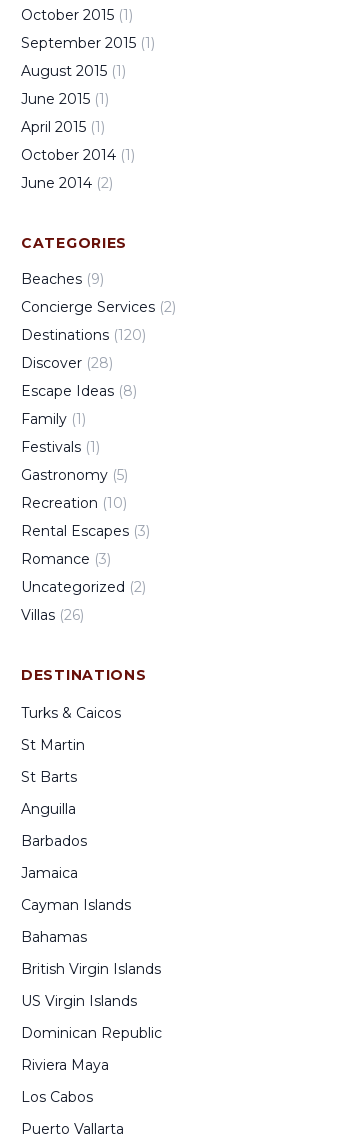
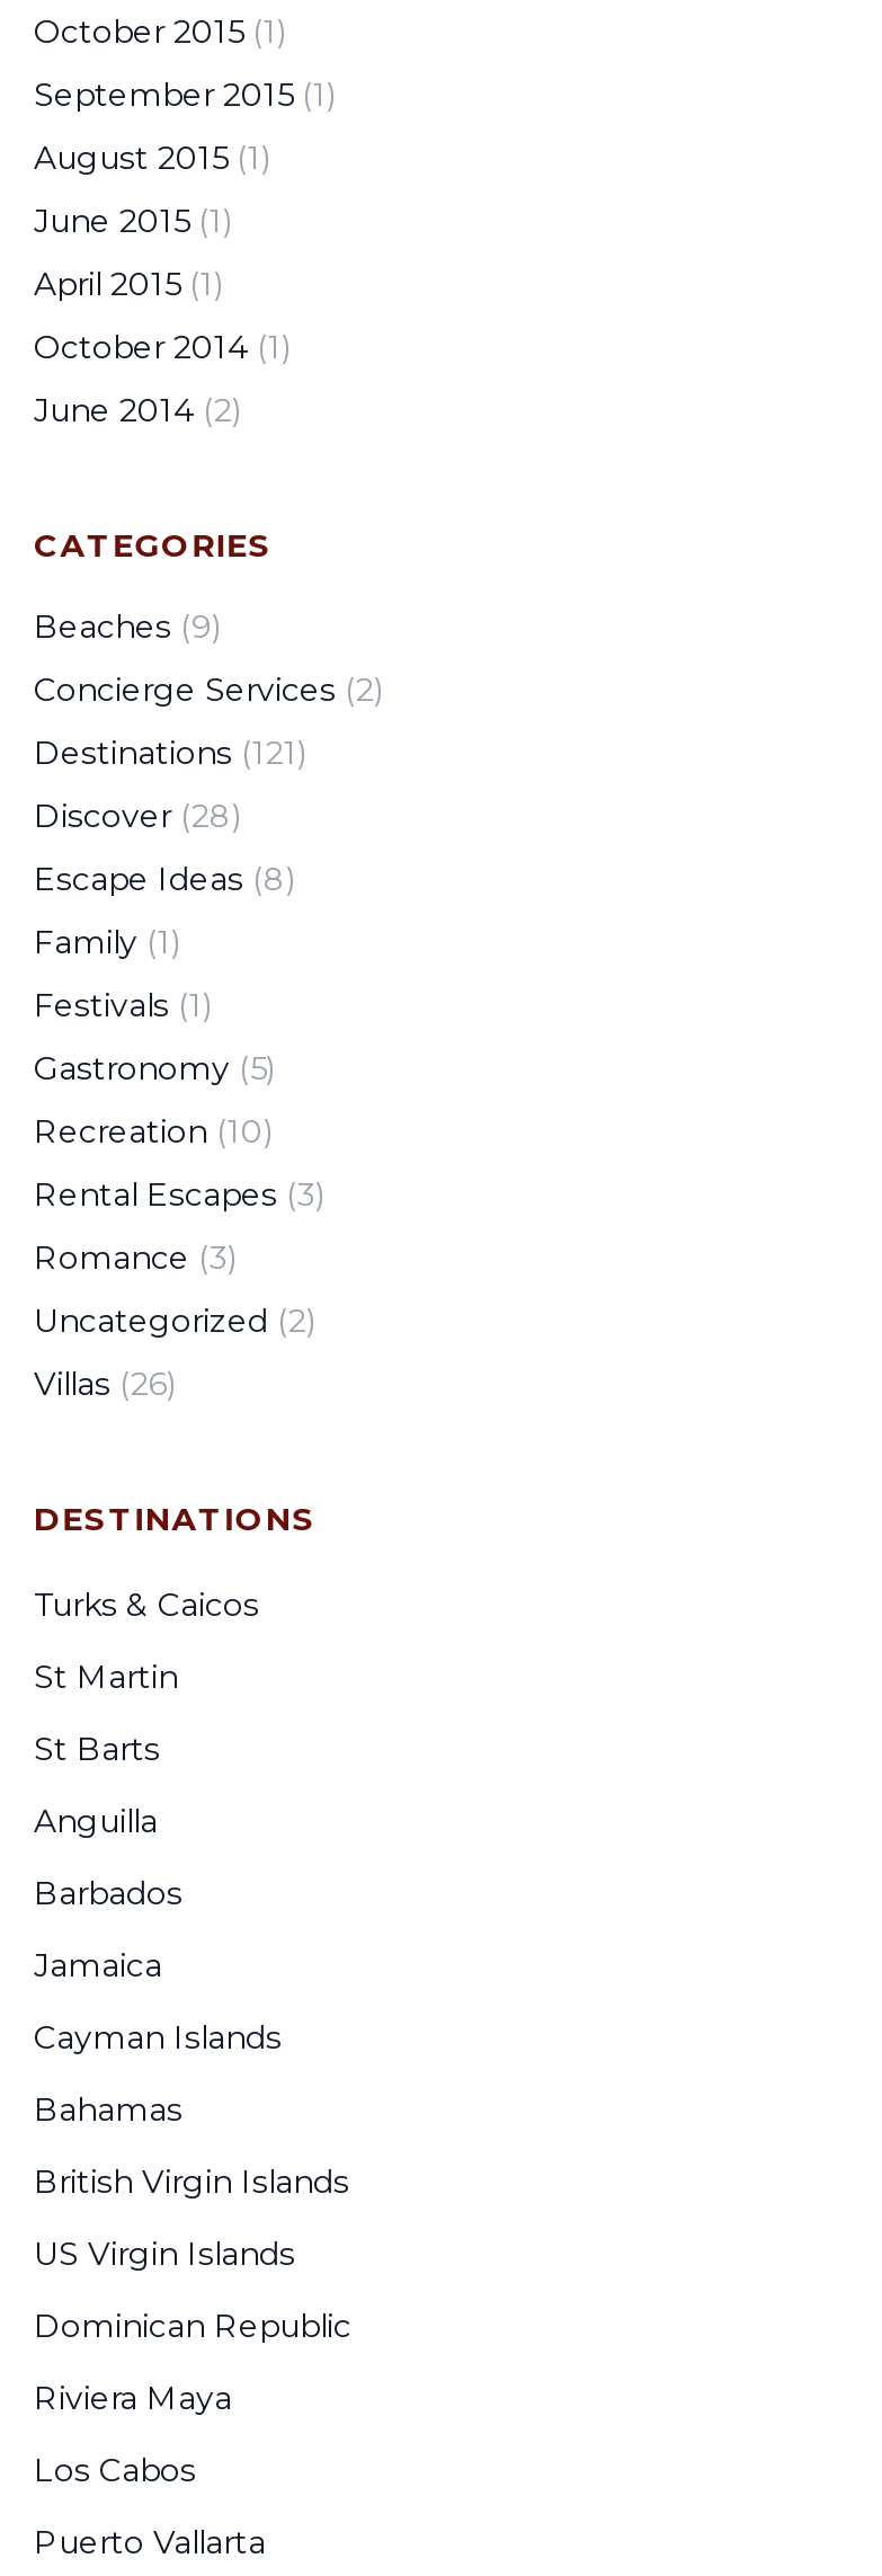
[21,326,146,344] Destinations (120) -> [34,732,306,773] Destinations (121)

